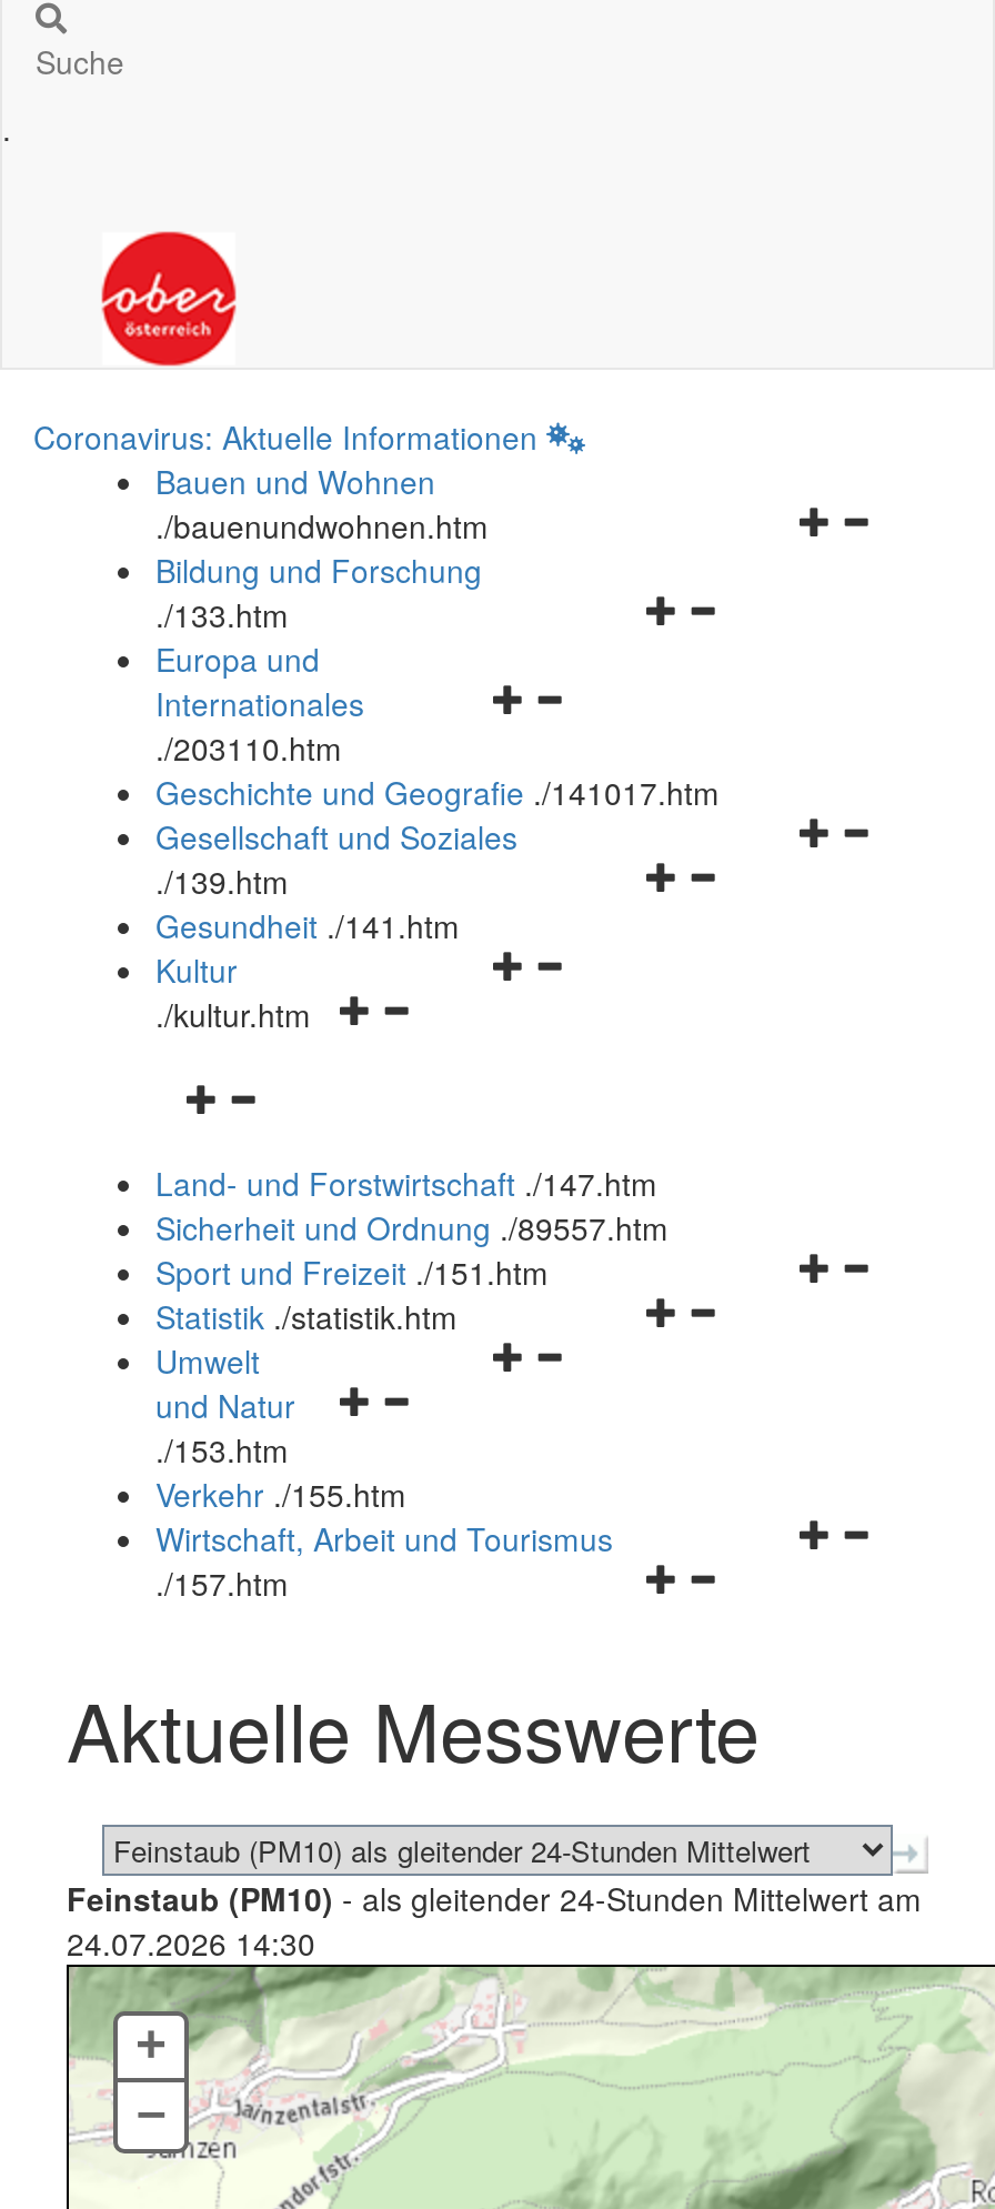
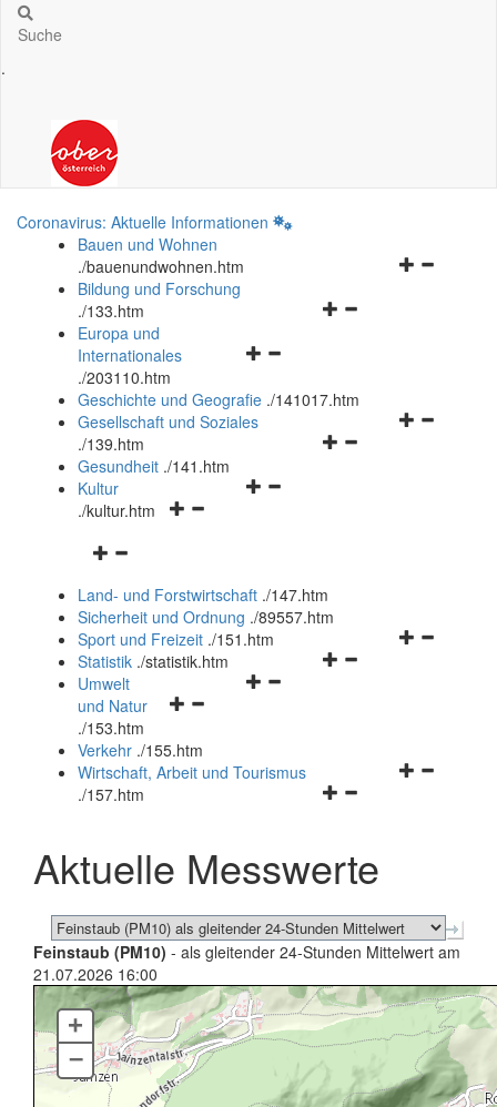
[67,1920,315,1965] 24.07.2026 14:30 -> [33,963,158,985] 21.07.2026 16:00

